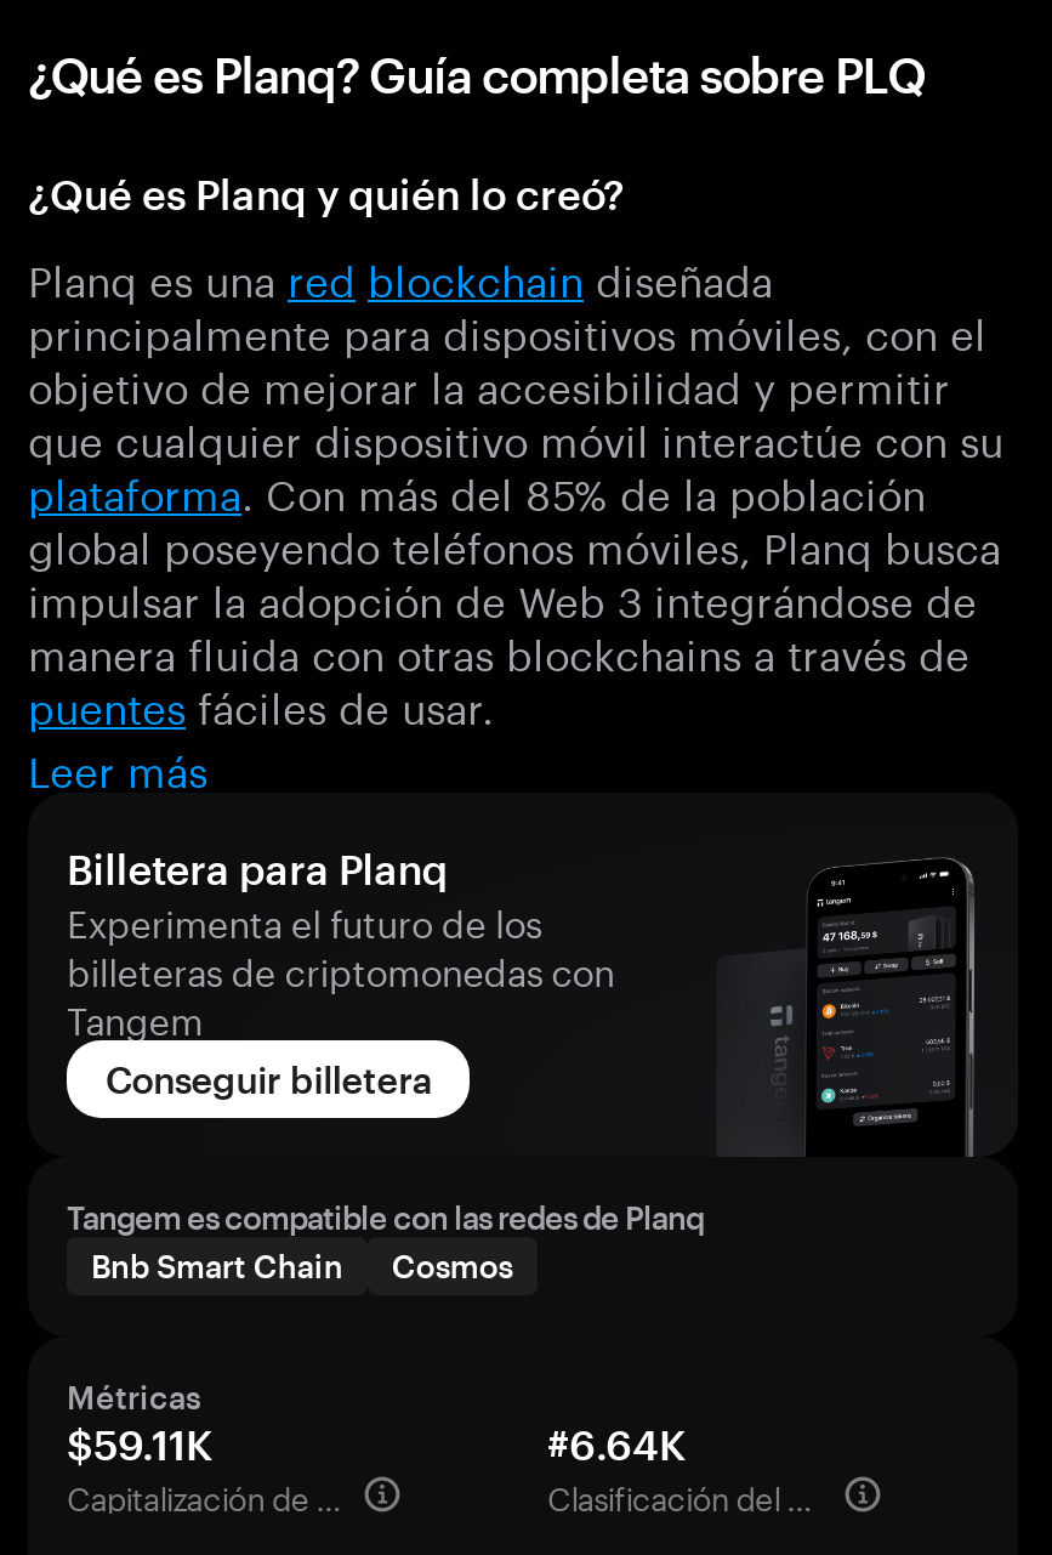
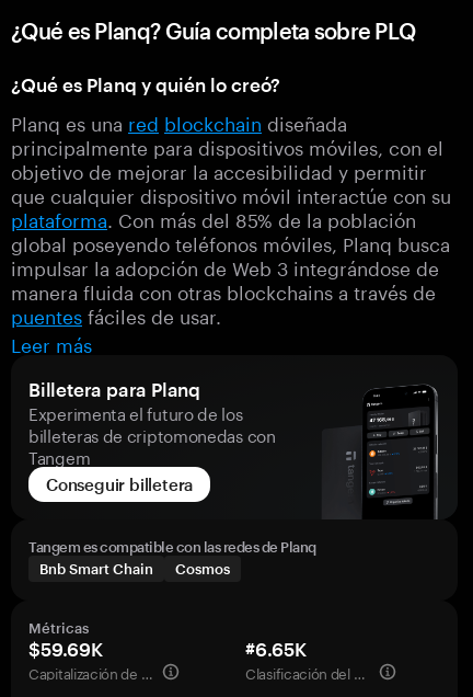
[67,1419,212,1468] $59.11K -> [28,638,103,660] $59.69K
[547,1419,686,1468] #6.64K -> [245,638,307,660] #6.65K

